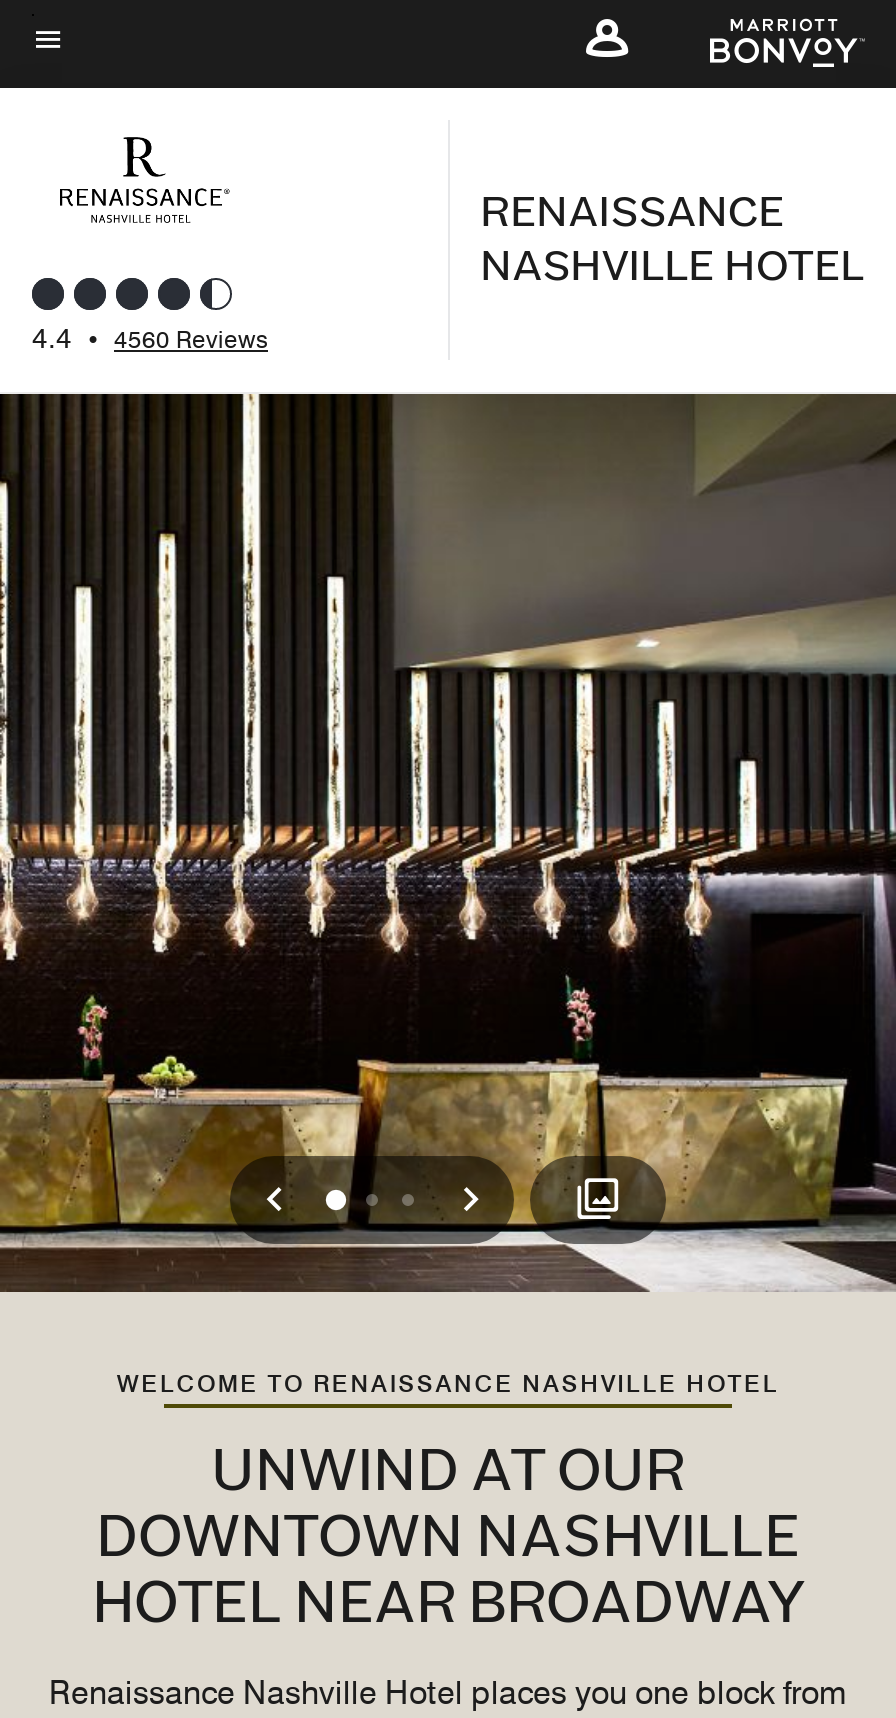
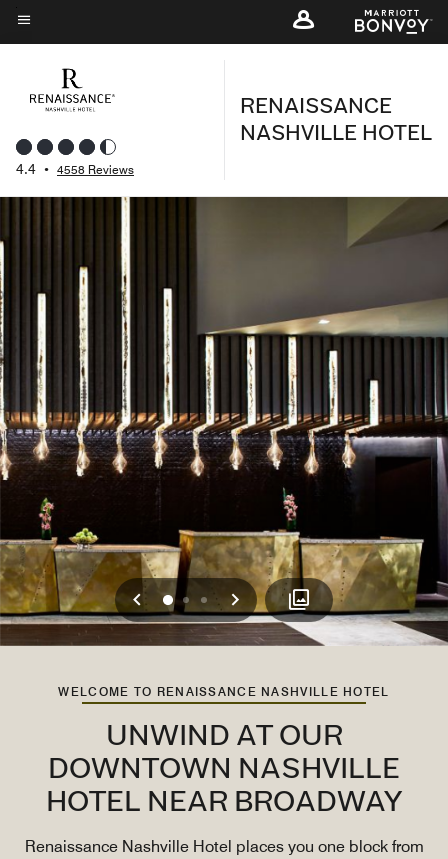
[32,322,268,354] 4.4 • 4560 Reviews -> [16,161,134,177] 4.4 • 4558 Reviews

